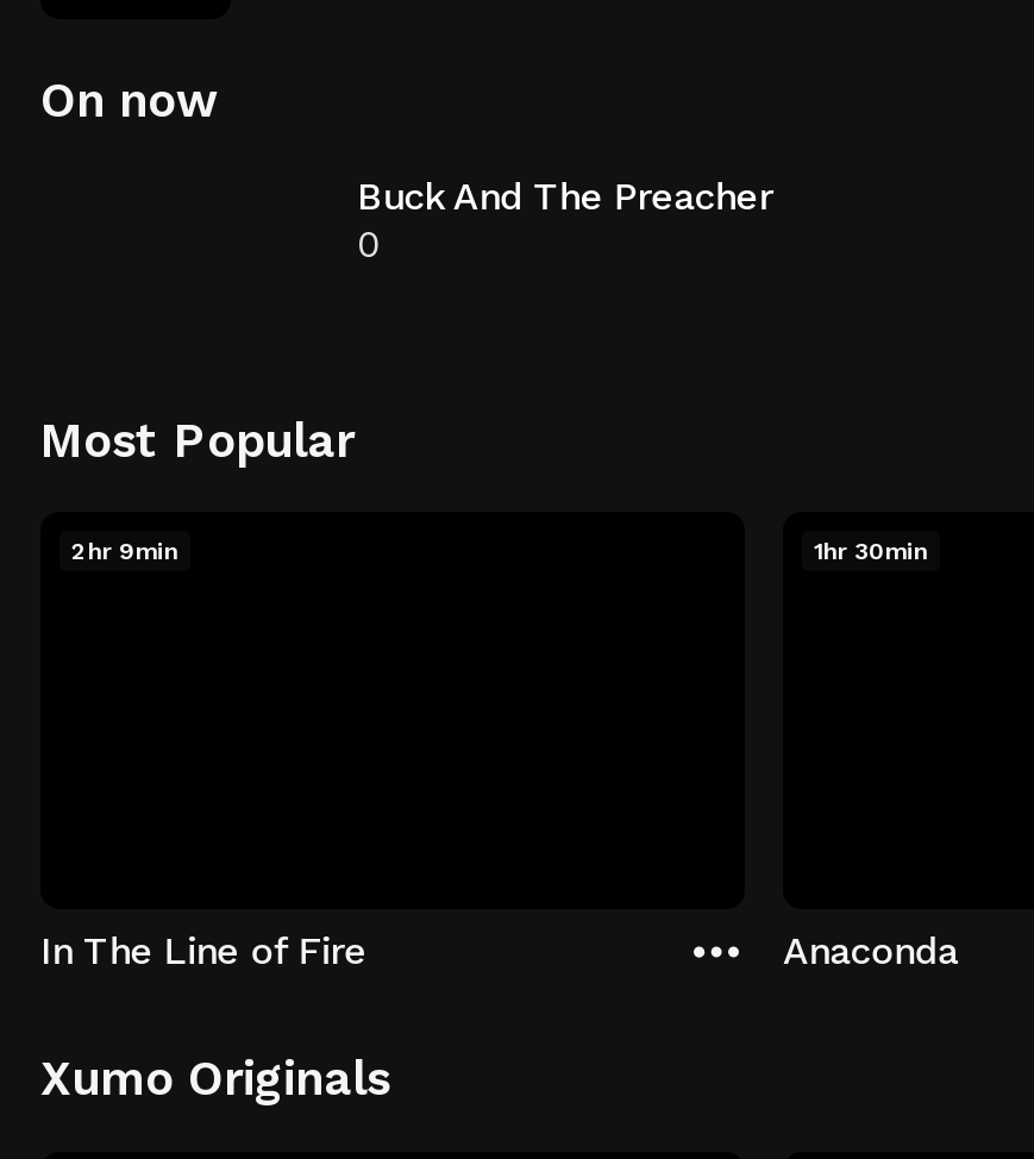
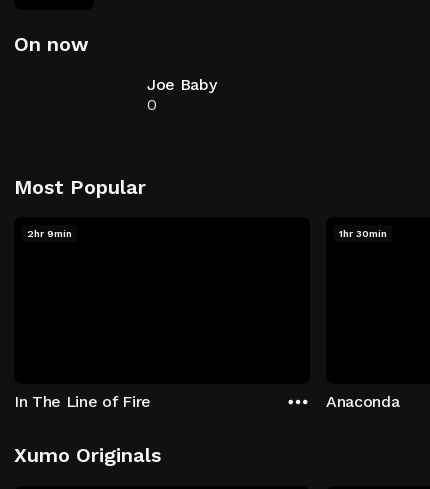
[357,174,772,219] Buck And The Preacher -> [147,75,216,94] Joe Baby

